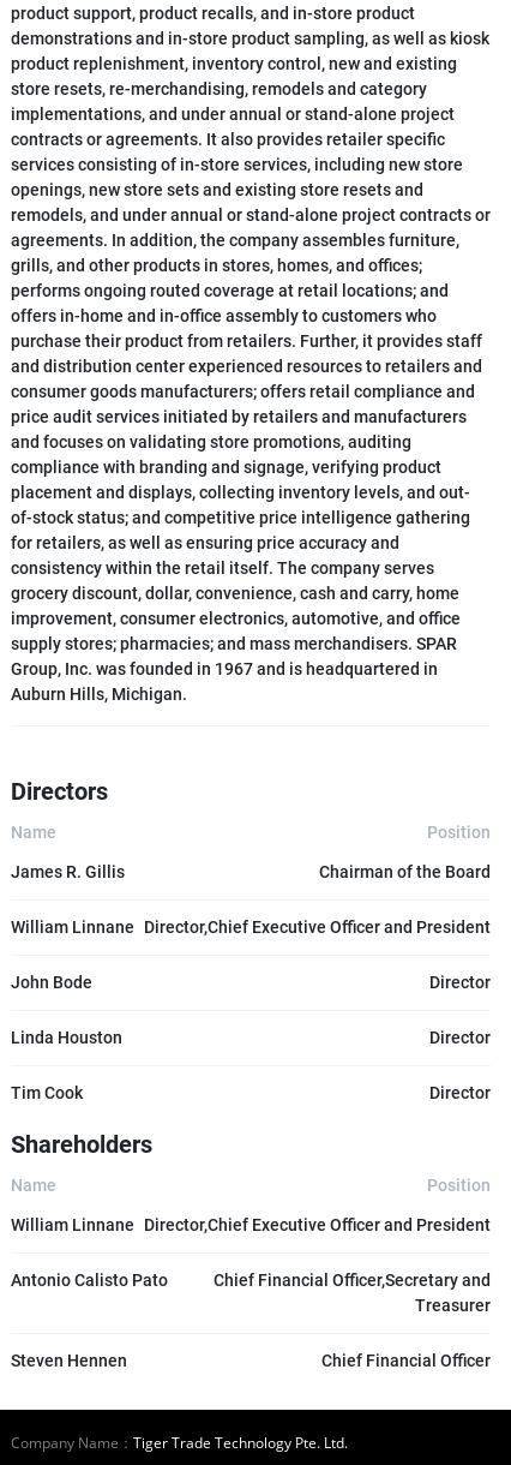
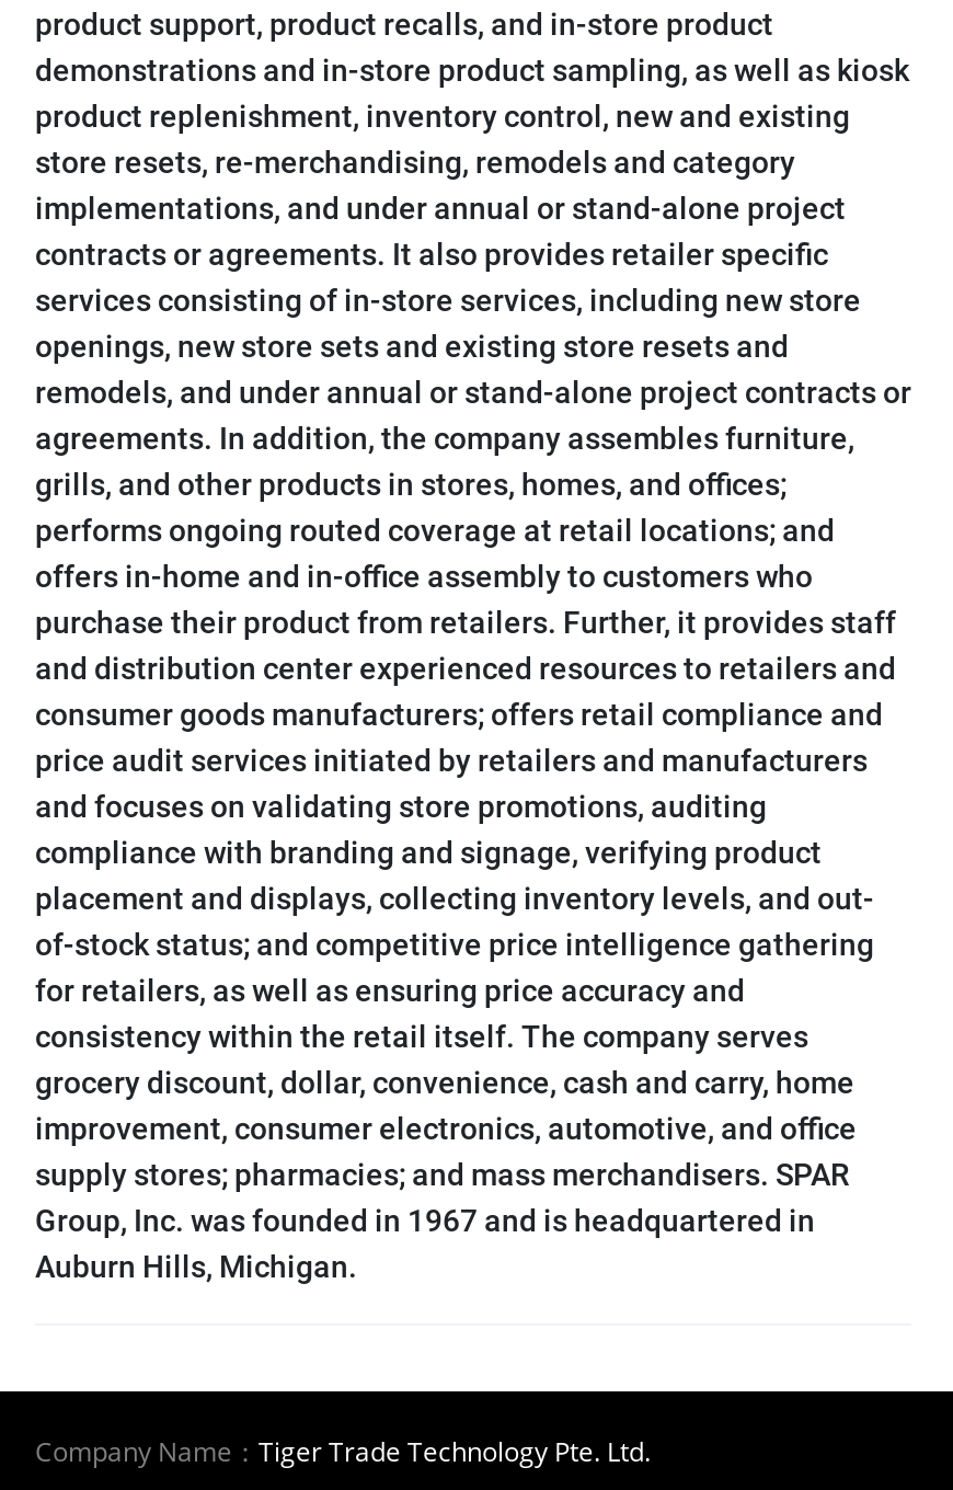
[11,777,491,1370] Directors | Name | Position | James R. Gillis | Chairman of the Board | William Linnane Director,Chief Executive Officer and President | John Bode | Director | Linda Houston | Director | Tim Cook | Director | Shareholders | Name | Position | William Linnane Director,Chief Executive Officer and President | Antonio Calisto Pato | Chief Financial Officer,Secretary and | Treasurer | Steven Hennen | Chief Financial Officer -> none

